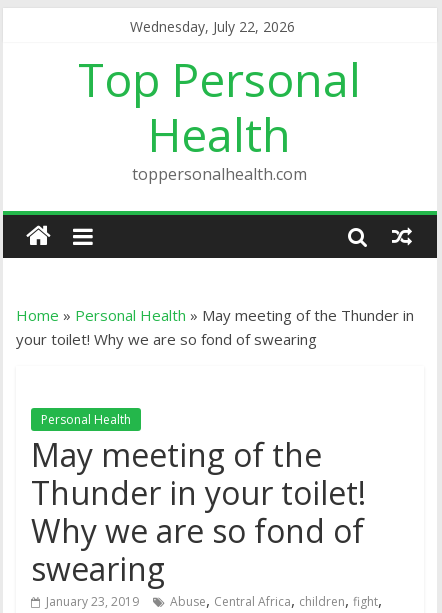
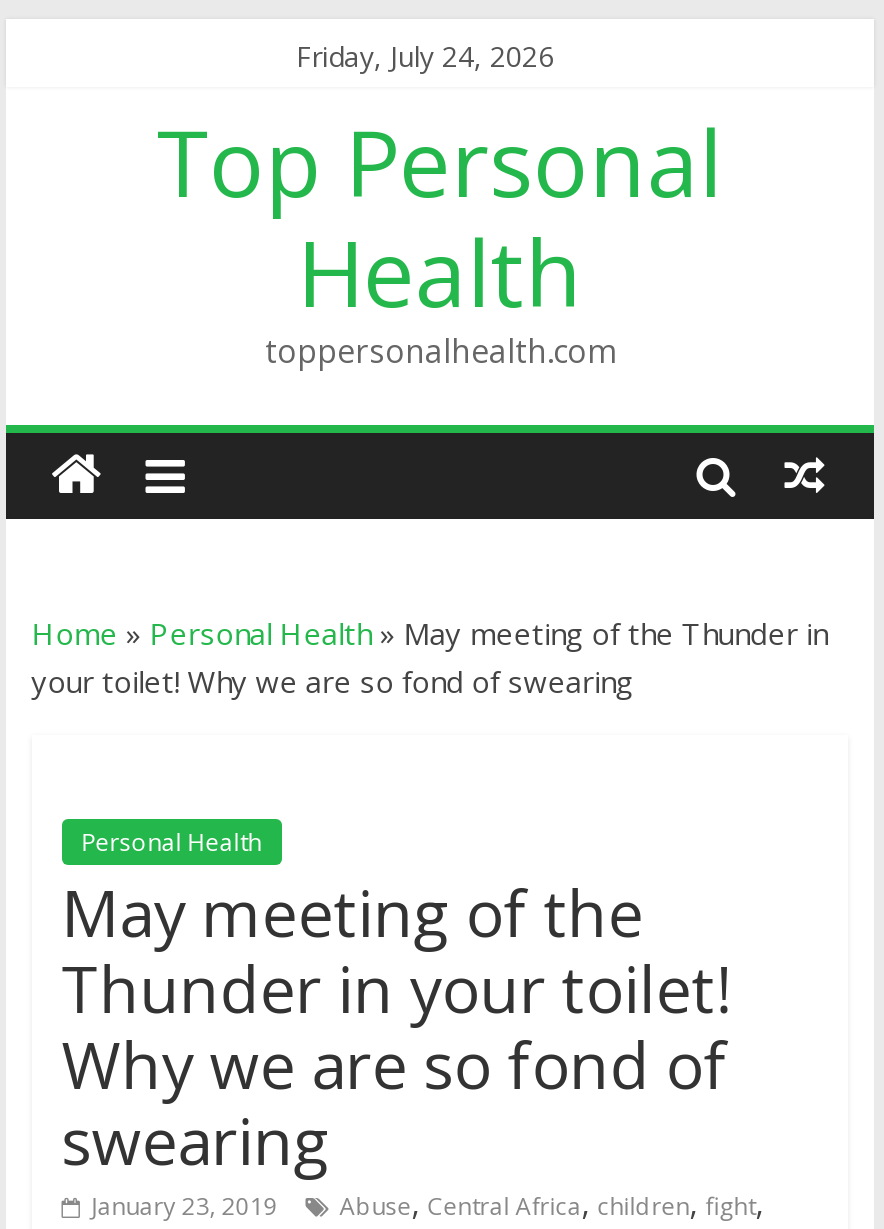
[130,17,295,36] Wednesday, July 22, 2026 -> [296,37,554,75] Friday, July 24, 2026

